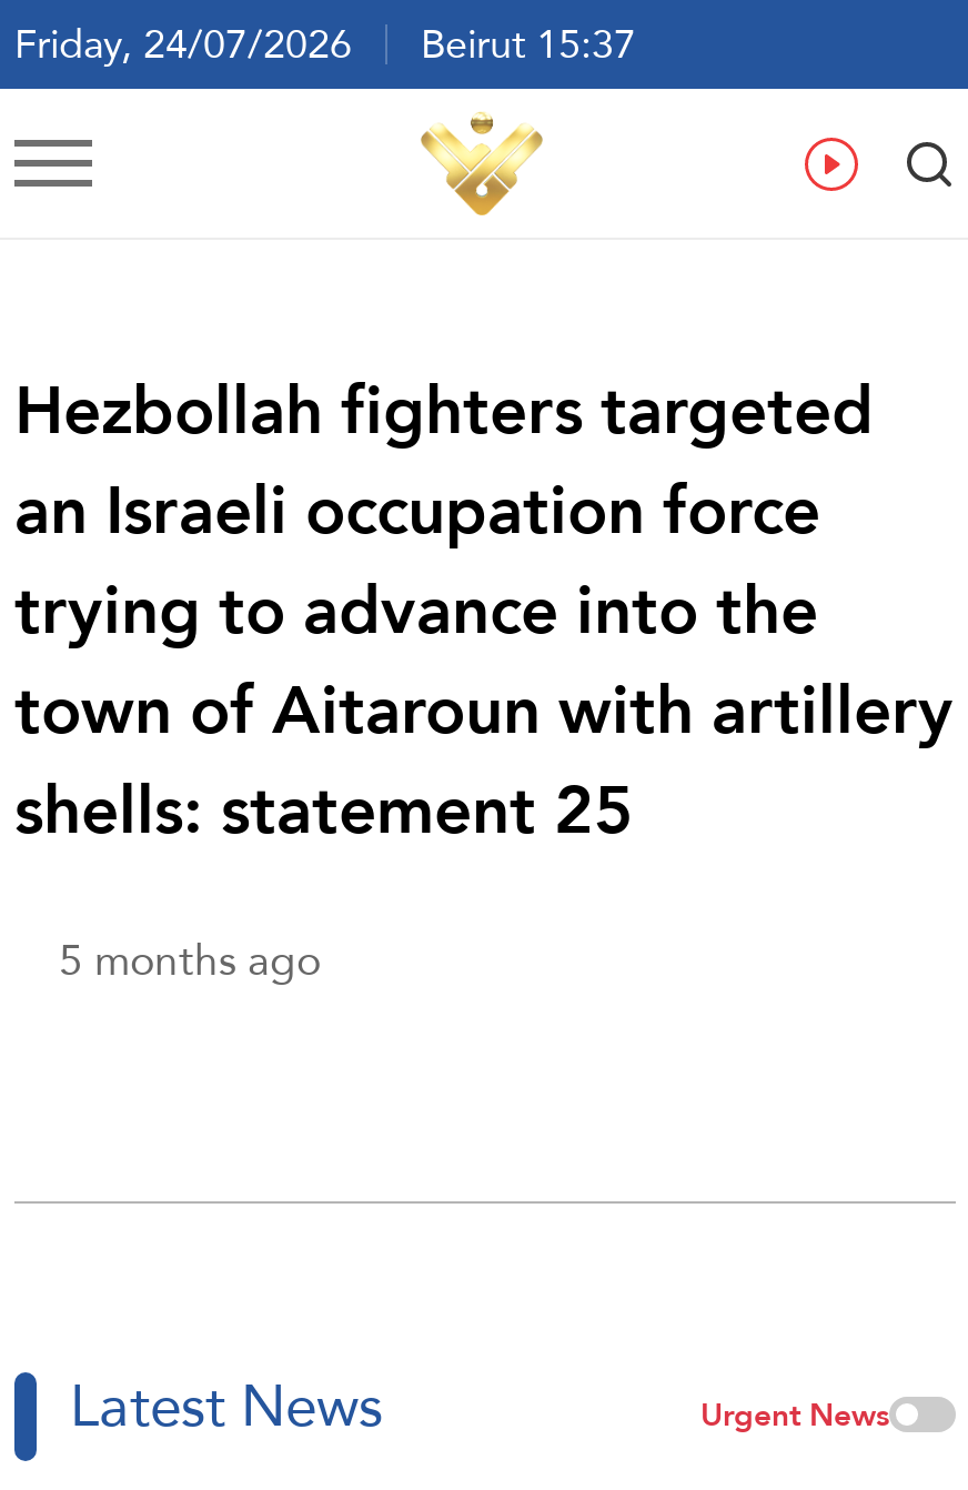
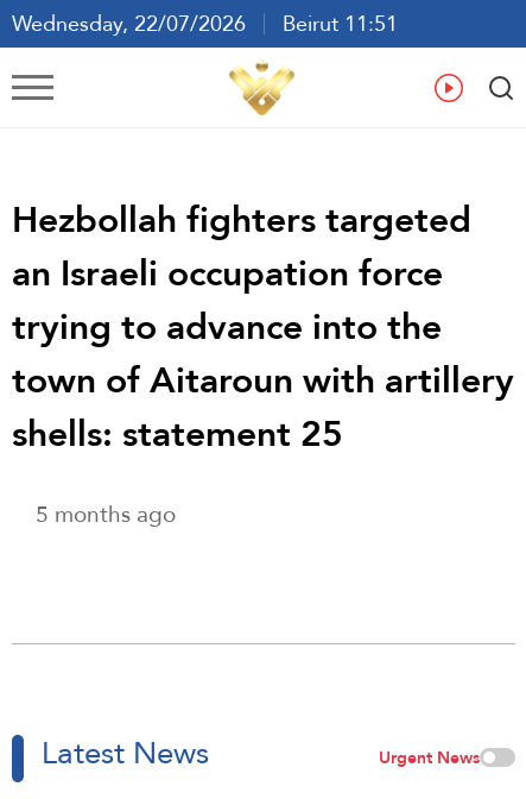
[14,7,636,80] Friday, 24/07/2026 Beirut 15:37 -> [12,4,398,43] Wednesday, 22/07/2026 Beirut 11:51

